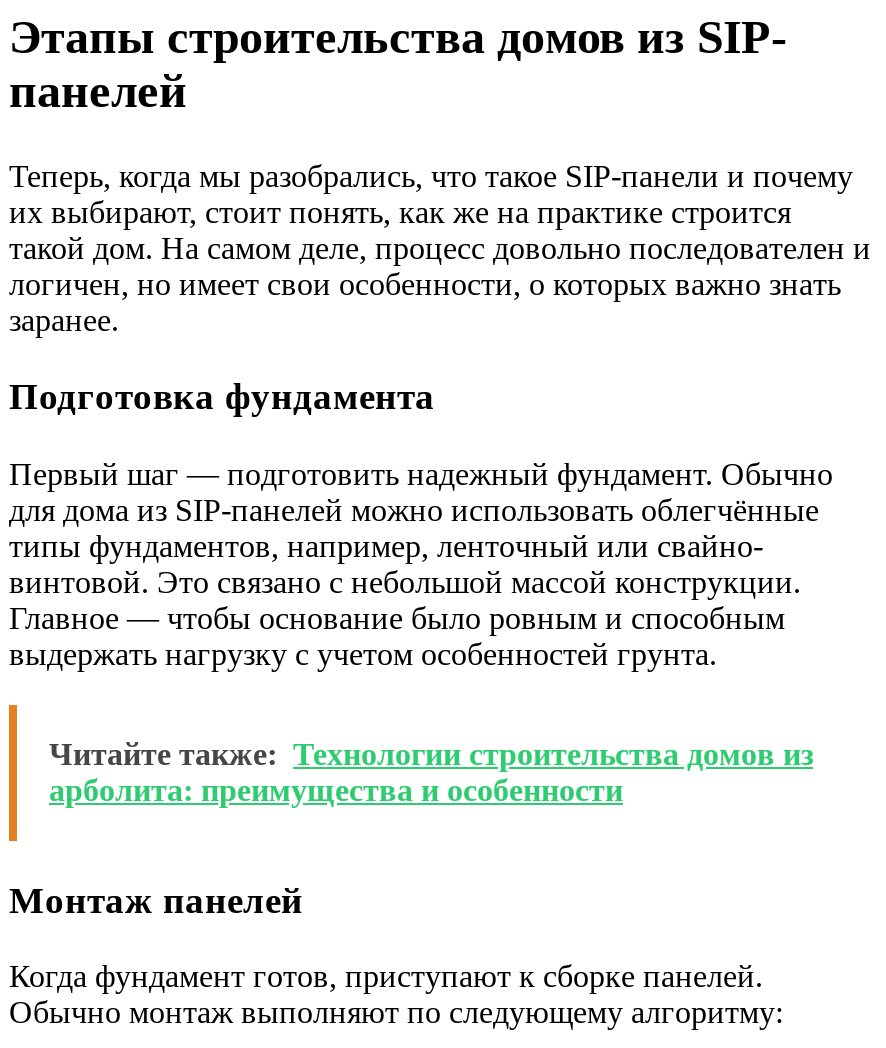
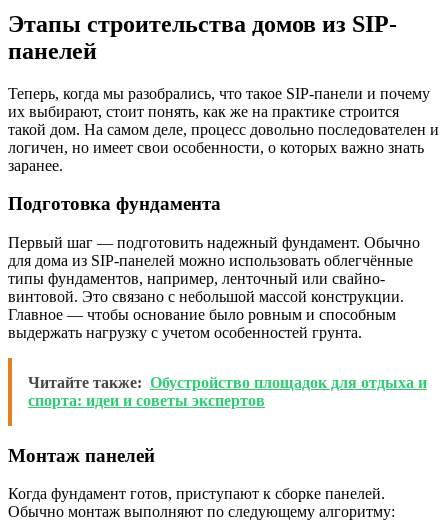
[49,737,813,807] Читайте также: Технологии строительства домов из | арболита: преимущества и особенности -> [28,374,427,409] Читайте также: Обустройство площадок для отдыха и | спорта: идеи и советы экспертов

